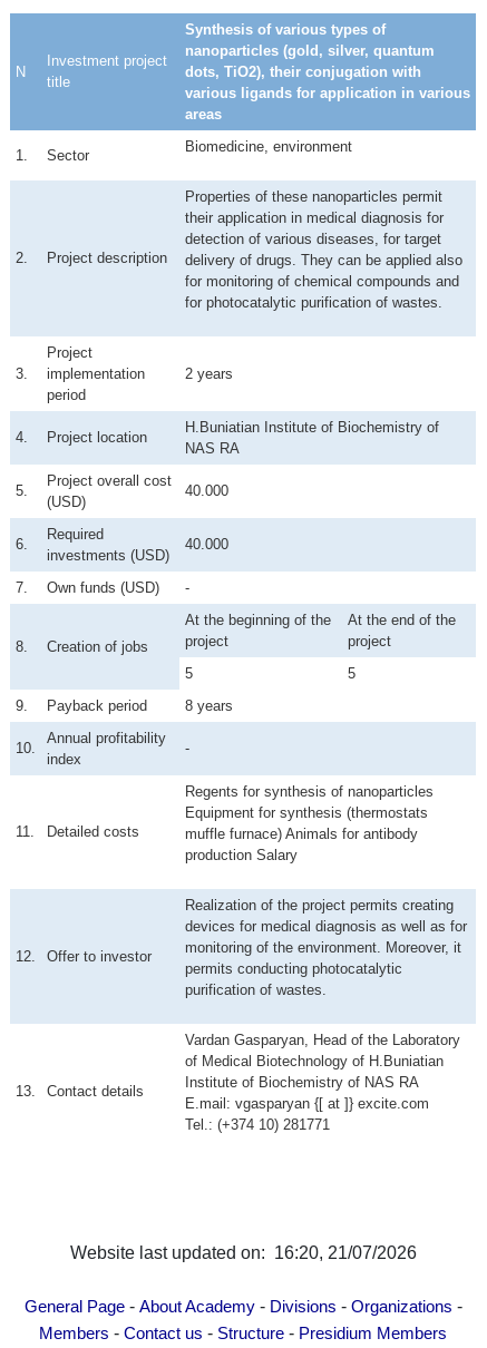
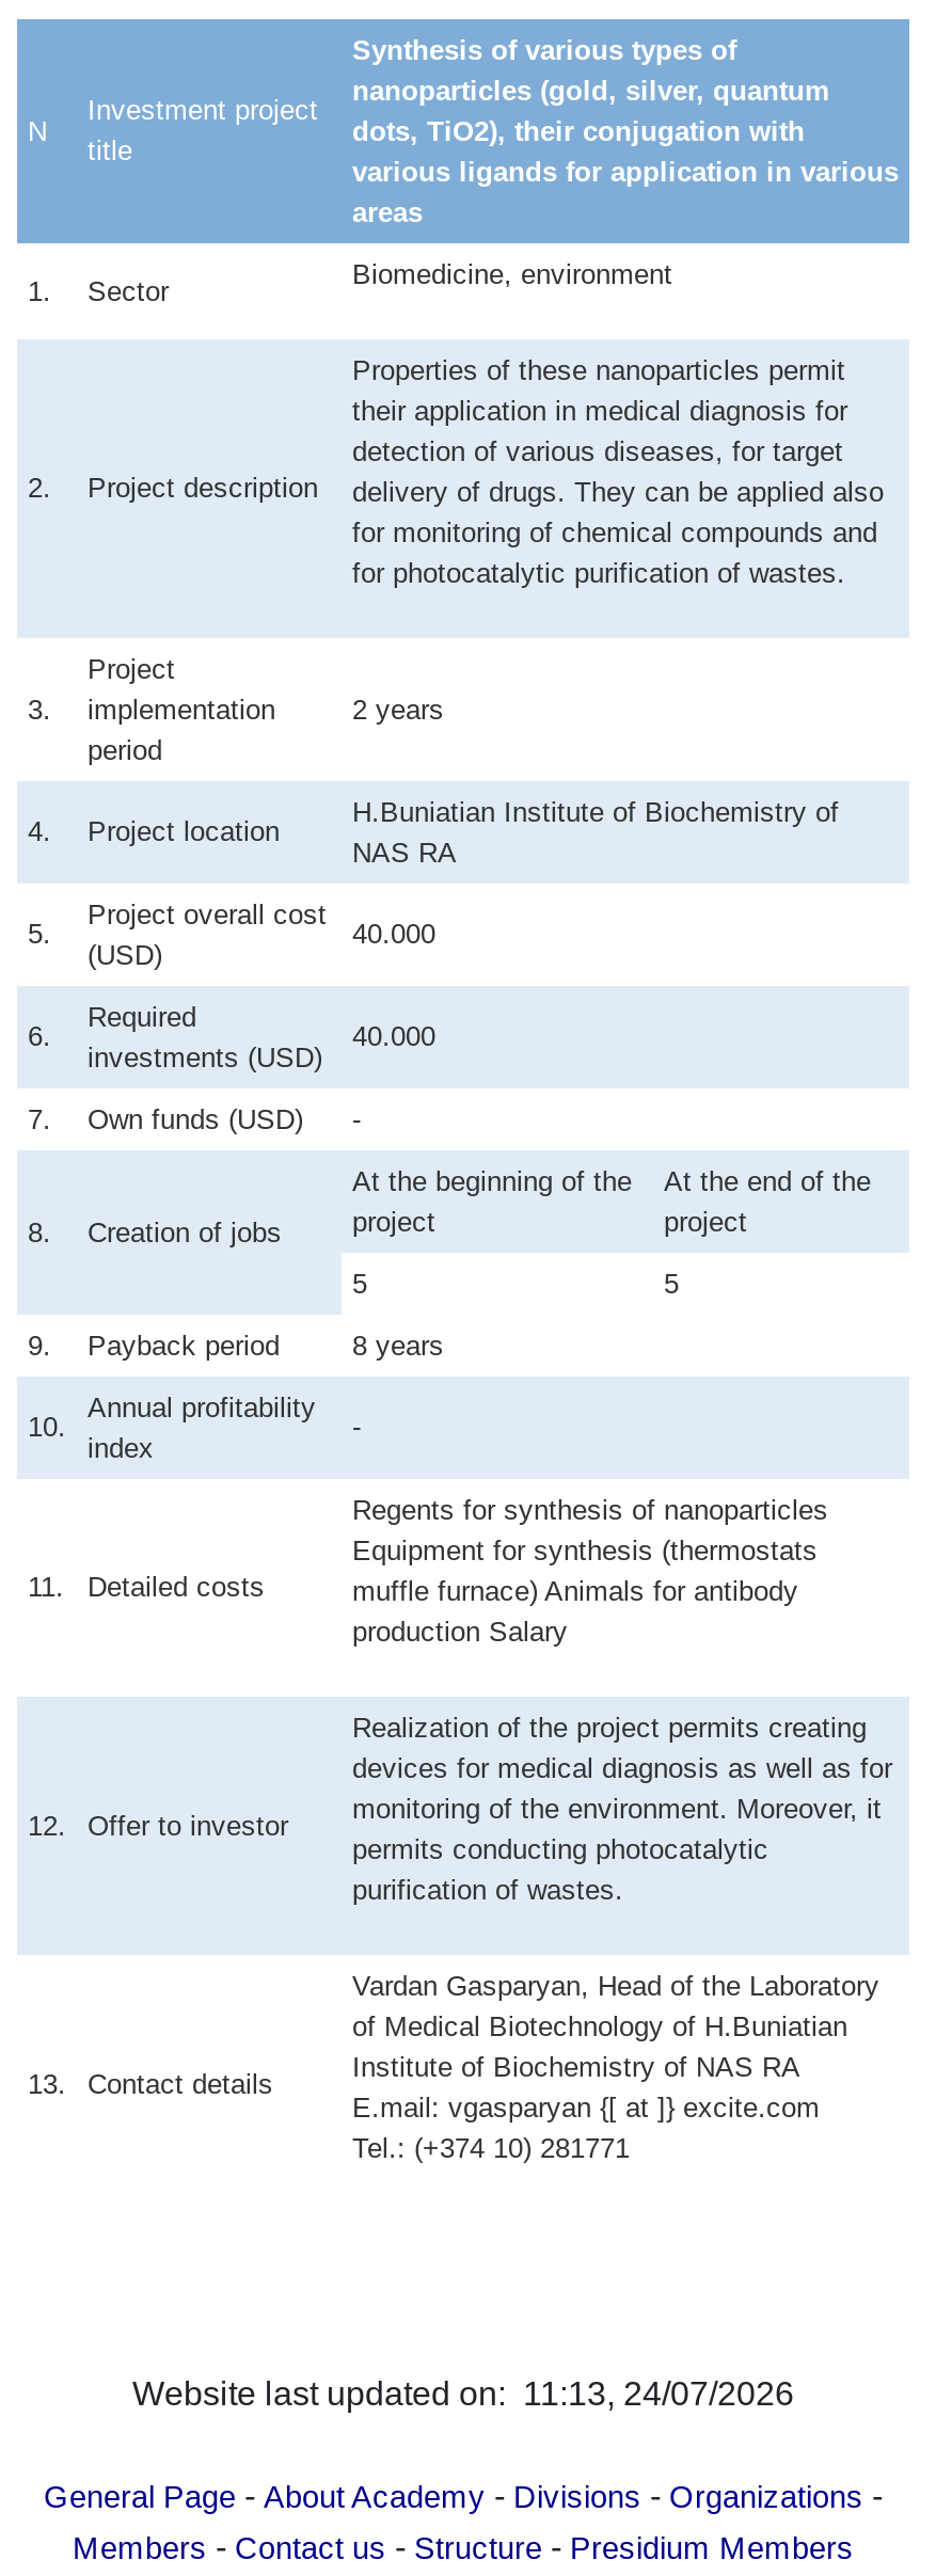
[70,1243,416,1262] Website last updated on: 16:20, 21/07/2026 -> [132,2375,794,2412] Website last updated on: 11:13, 24/07/2026

